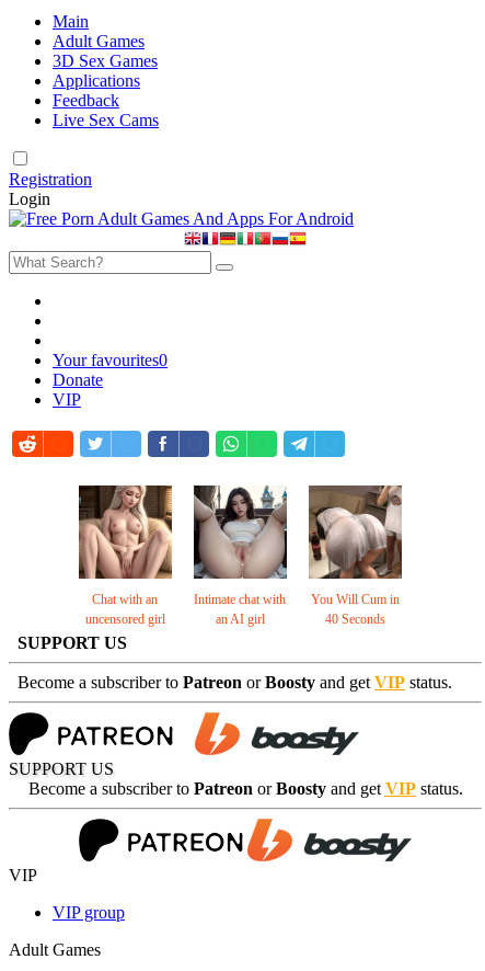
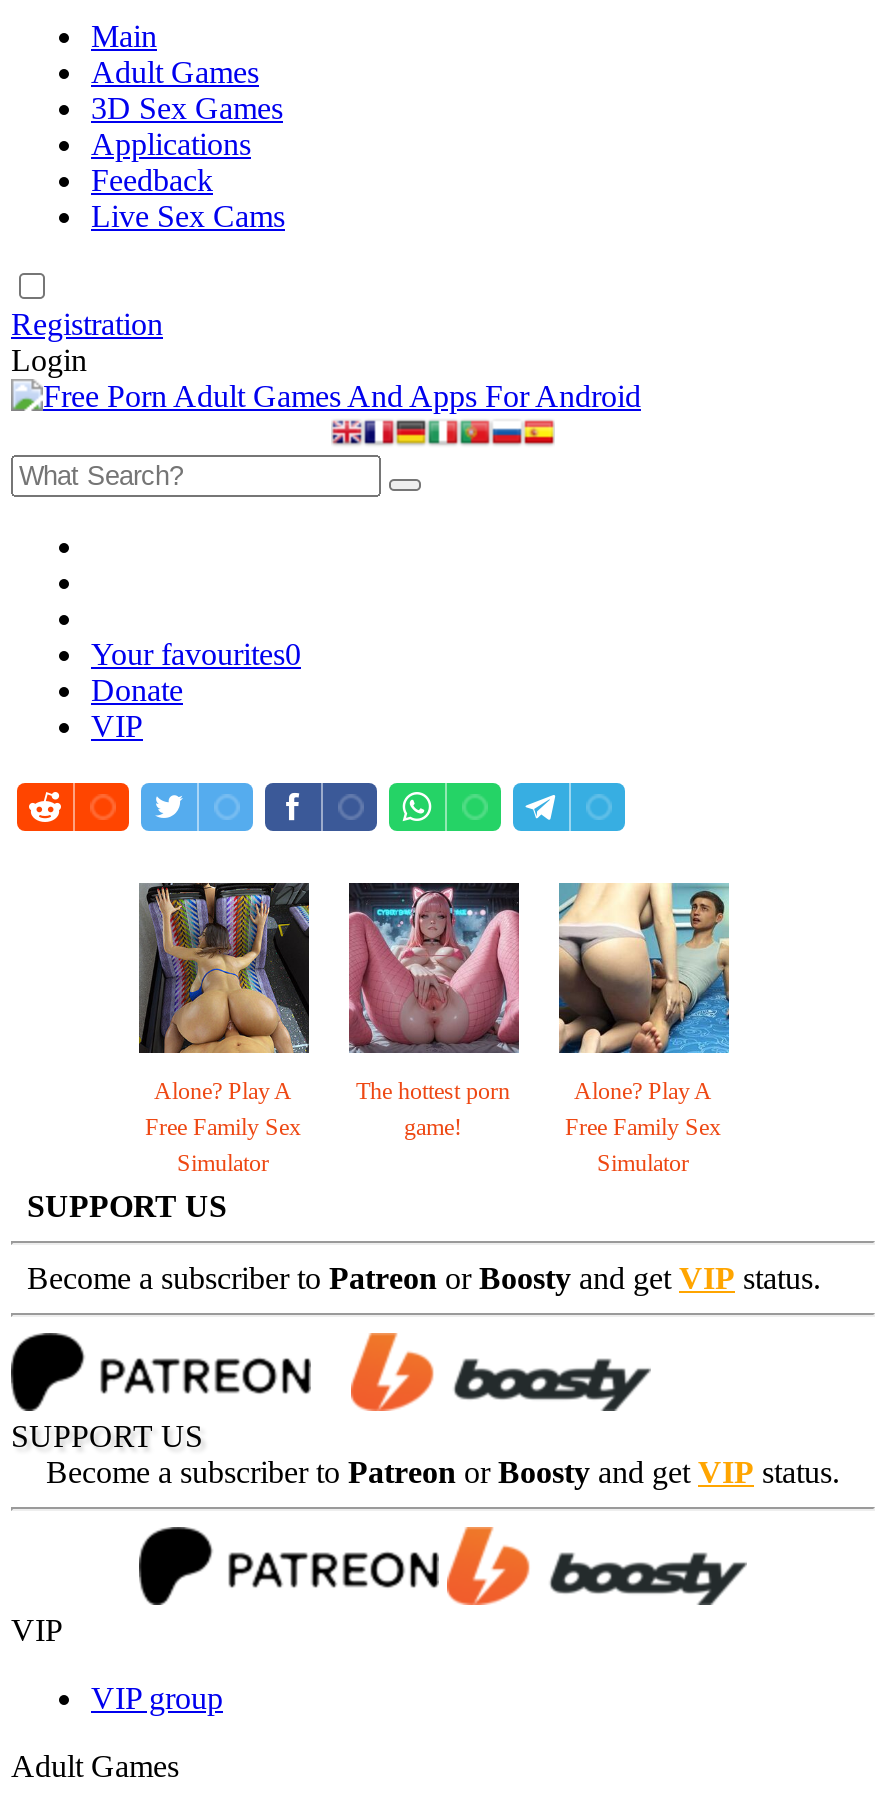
[78,484,173,627] [image] | Chat with an | uncensored girl -> [139,881,311,1178] [image] | Alone? Play A | Free Family Sex | Simulator
[193,485,288,627] [image] | Intimate chat with | an AI girl -> [347,881,521,1142] [image] | The hottest porn | game!
[309,484,403,627] [image] | You Will Cum in | 40 Seconds -> [557,881,731,1178] [image] | Alone? Play A | Free Family Sex | Simulator

